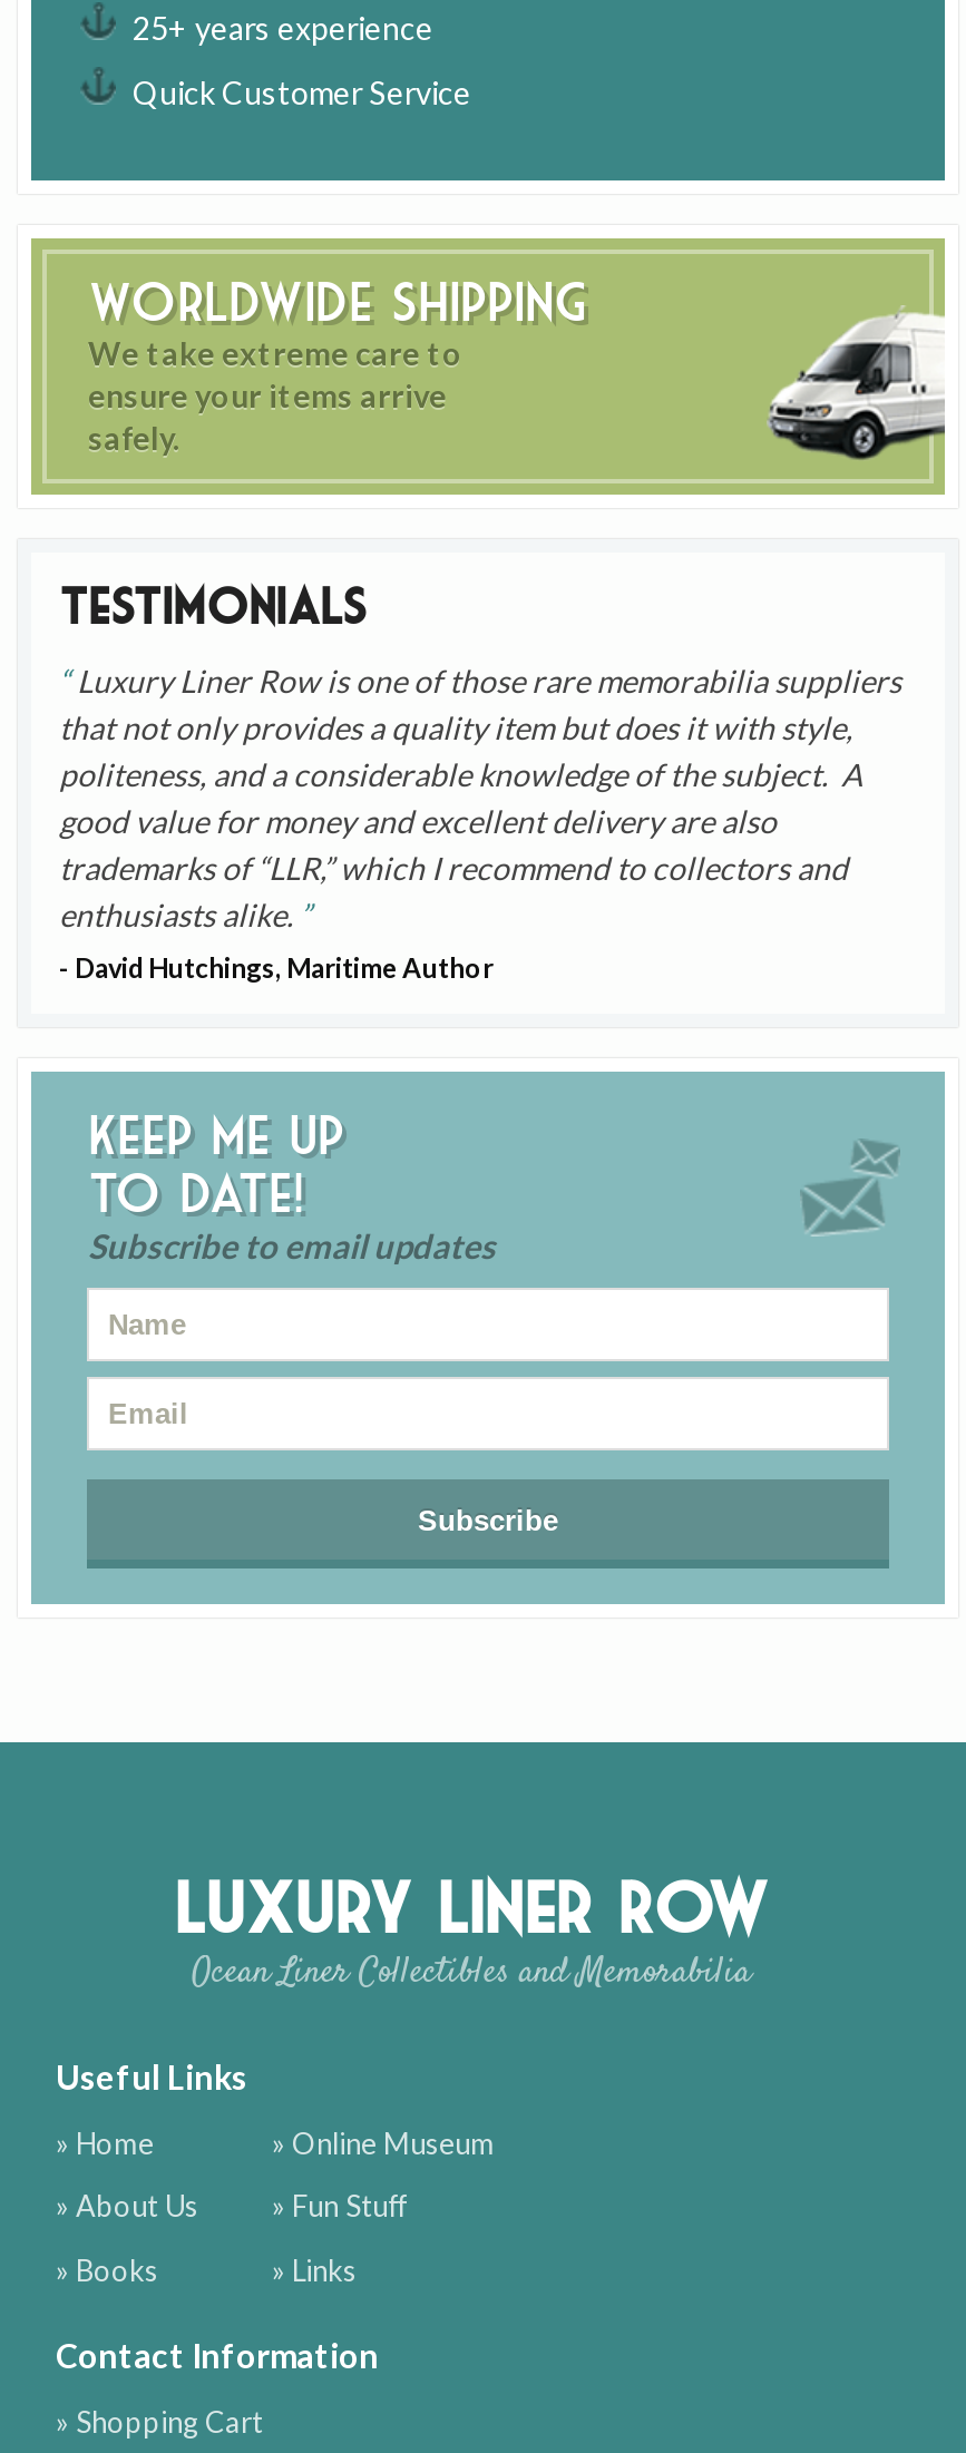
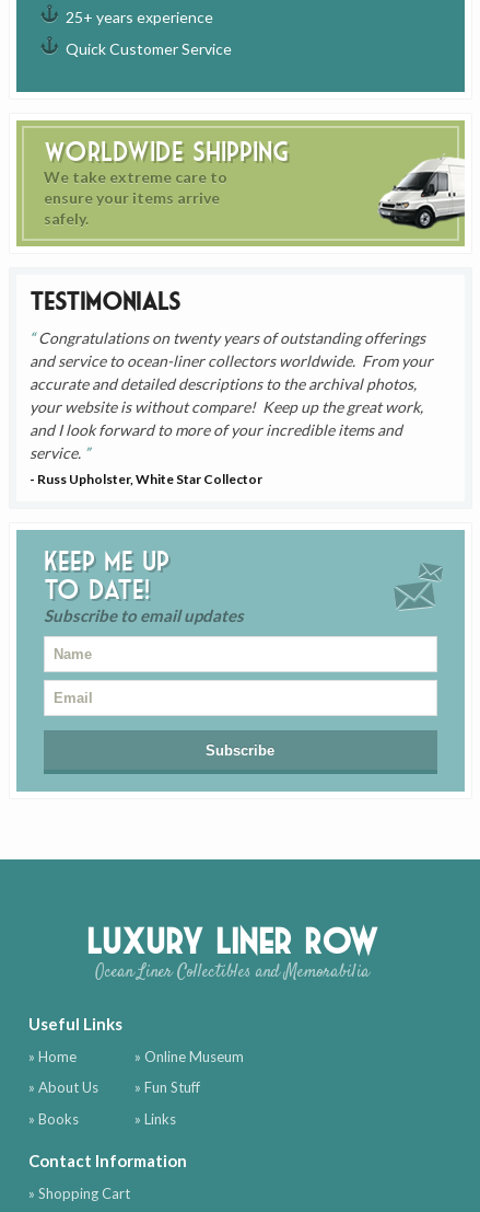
[59,662,901,984] Luxury Liner Row is one of those rare memorabilia suppliers | that not only provides a quality item but does it with style, | politeness, and a considerable knowledge of the subject. A | good value for money and excellent delivery are also | trademarks of “LLR,” which I recommend to collectors and | enthusiasts alike. | - David Hutchings, Maritime Author -> [30,329,433,487] Congratulations on twenty years of outstanding offerings | and service to ocean-liner collectors worldwide. From your | accurate and detailed descriptions to the archival photos, | your website is without compare! Keep up the great work, | and I look forward to more of your incredible items and | service. | - Russ Upholster, White Star Collector

